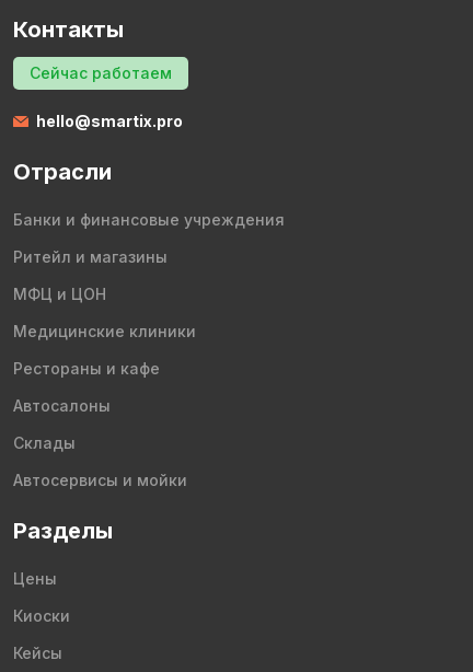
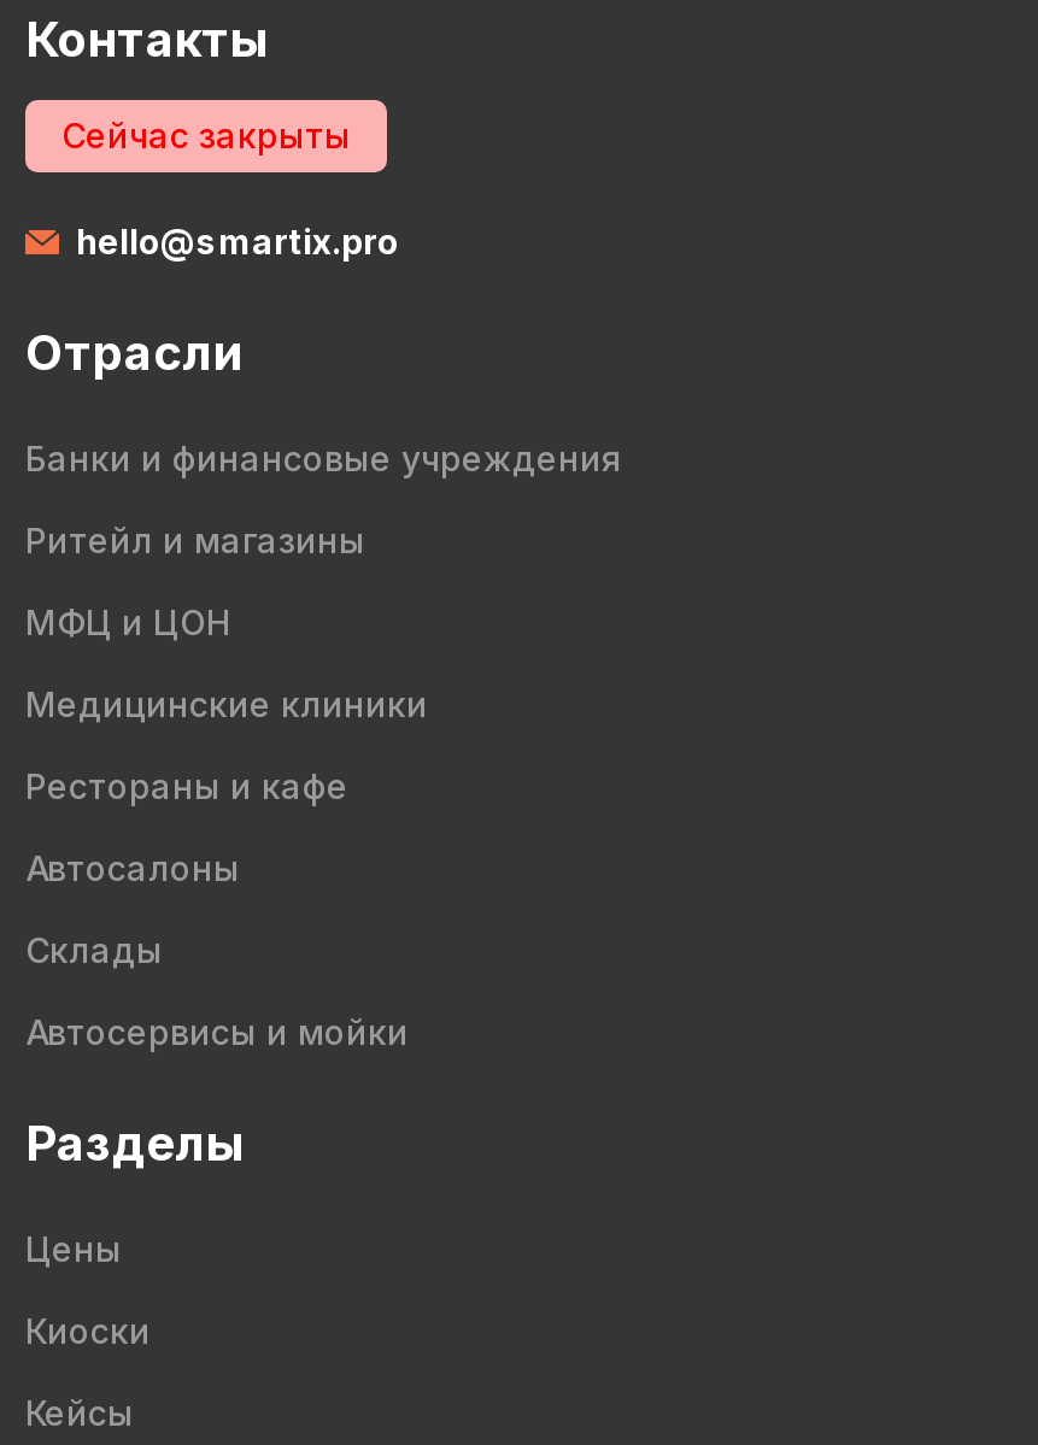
[30,63,172,82] Сейчас работаем -> [61,114,351,155] Сейчас закрыты

